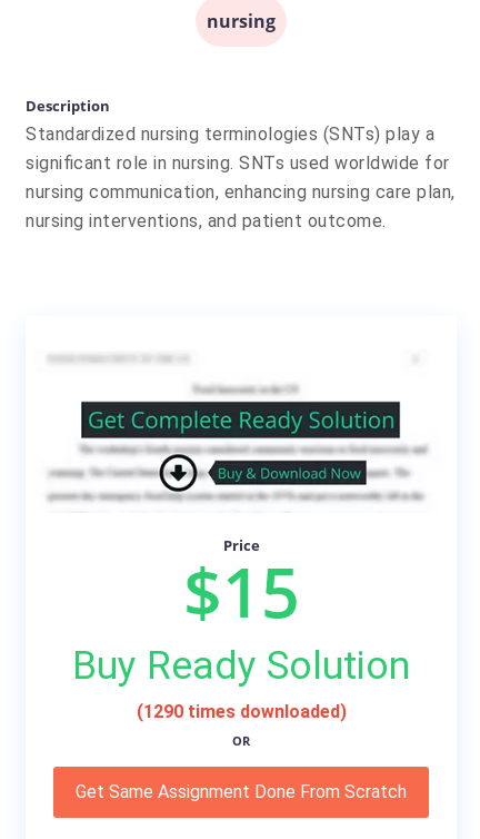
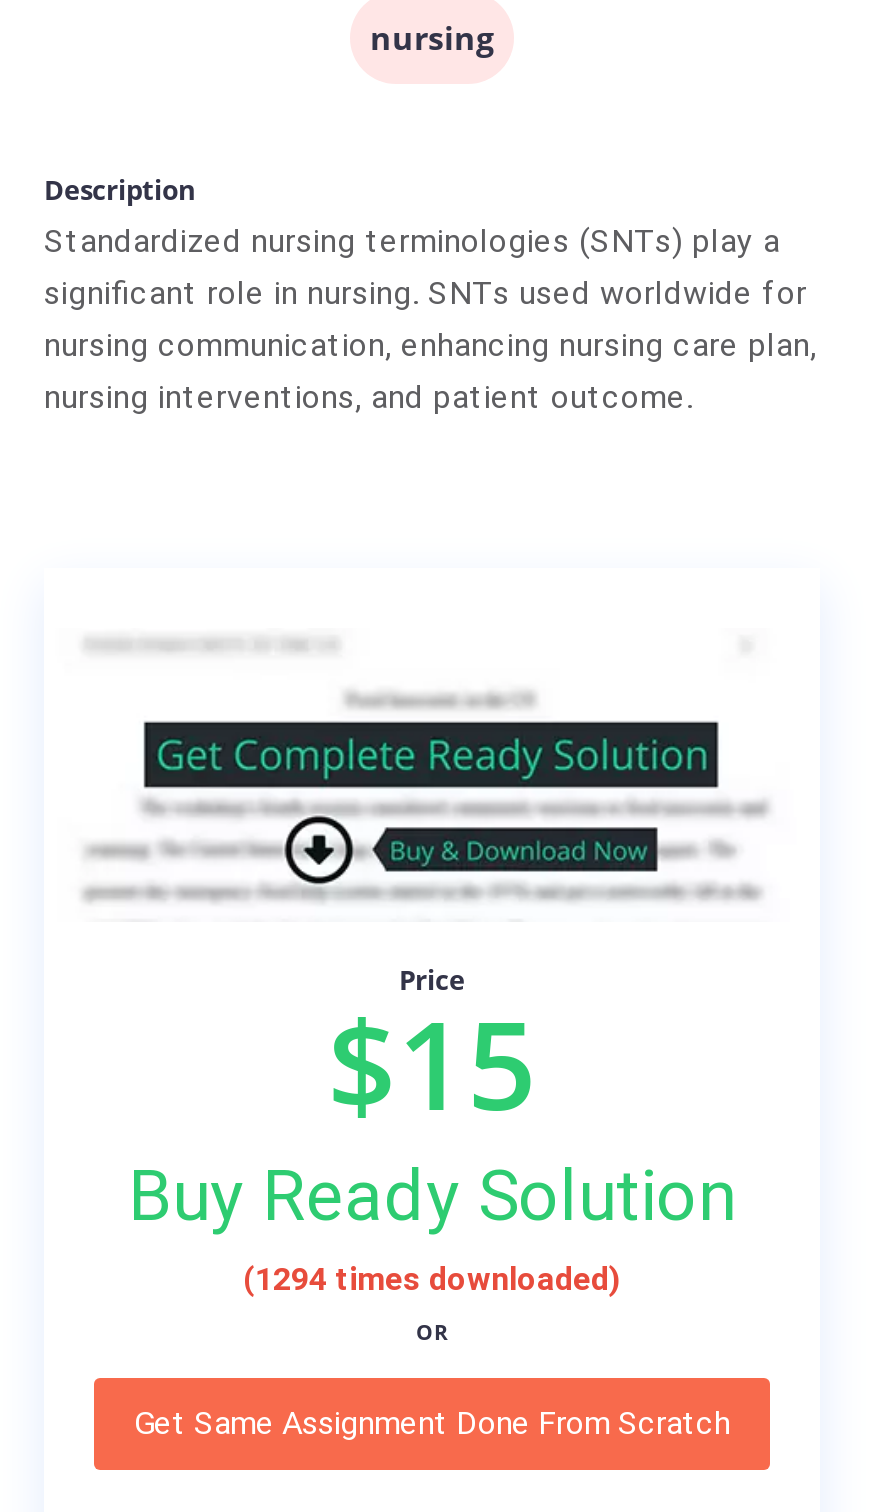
[136,701,346,723] (1290 times downloaded) -> [243,1261,621,1299] (1294 times downloaded)

